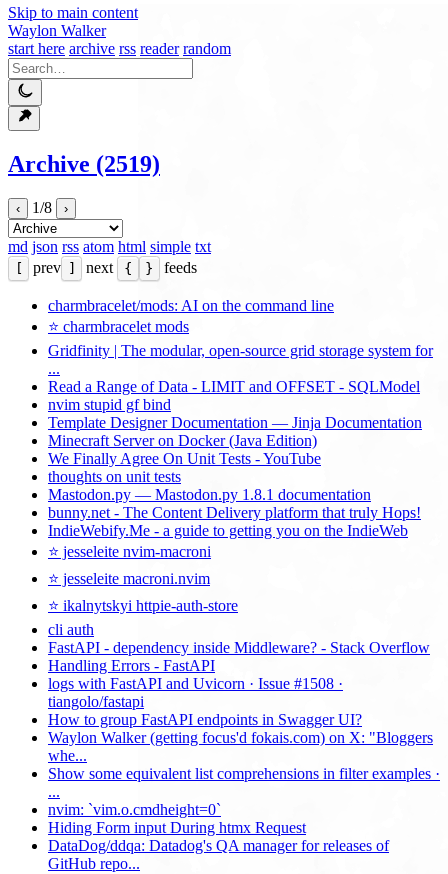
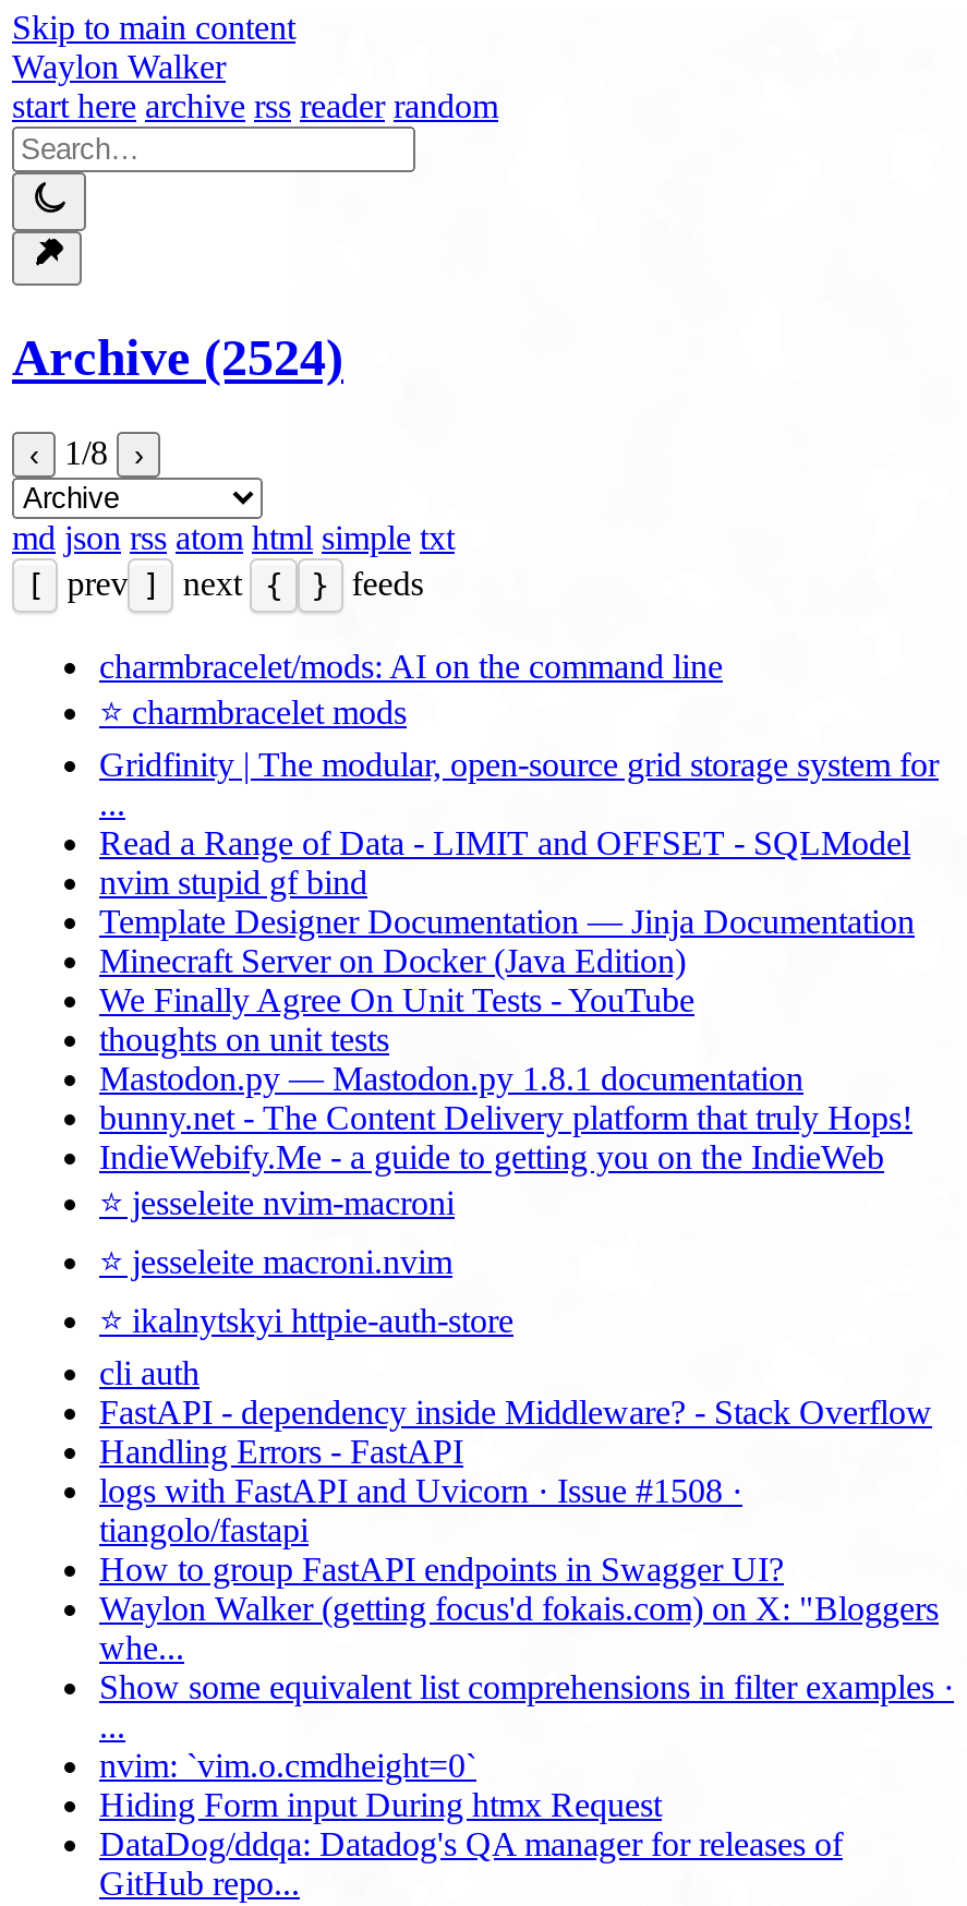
[8,151,160,177] Archive (2519) -> [12,329,343,386] Archive (2524)

